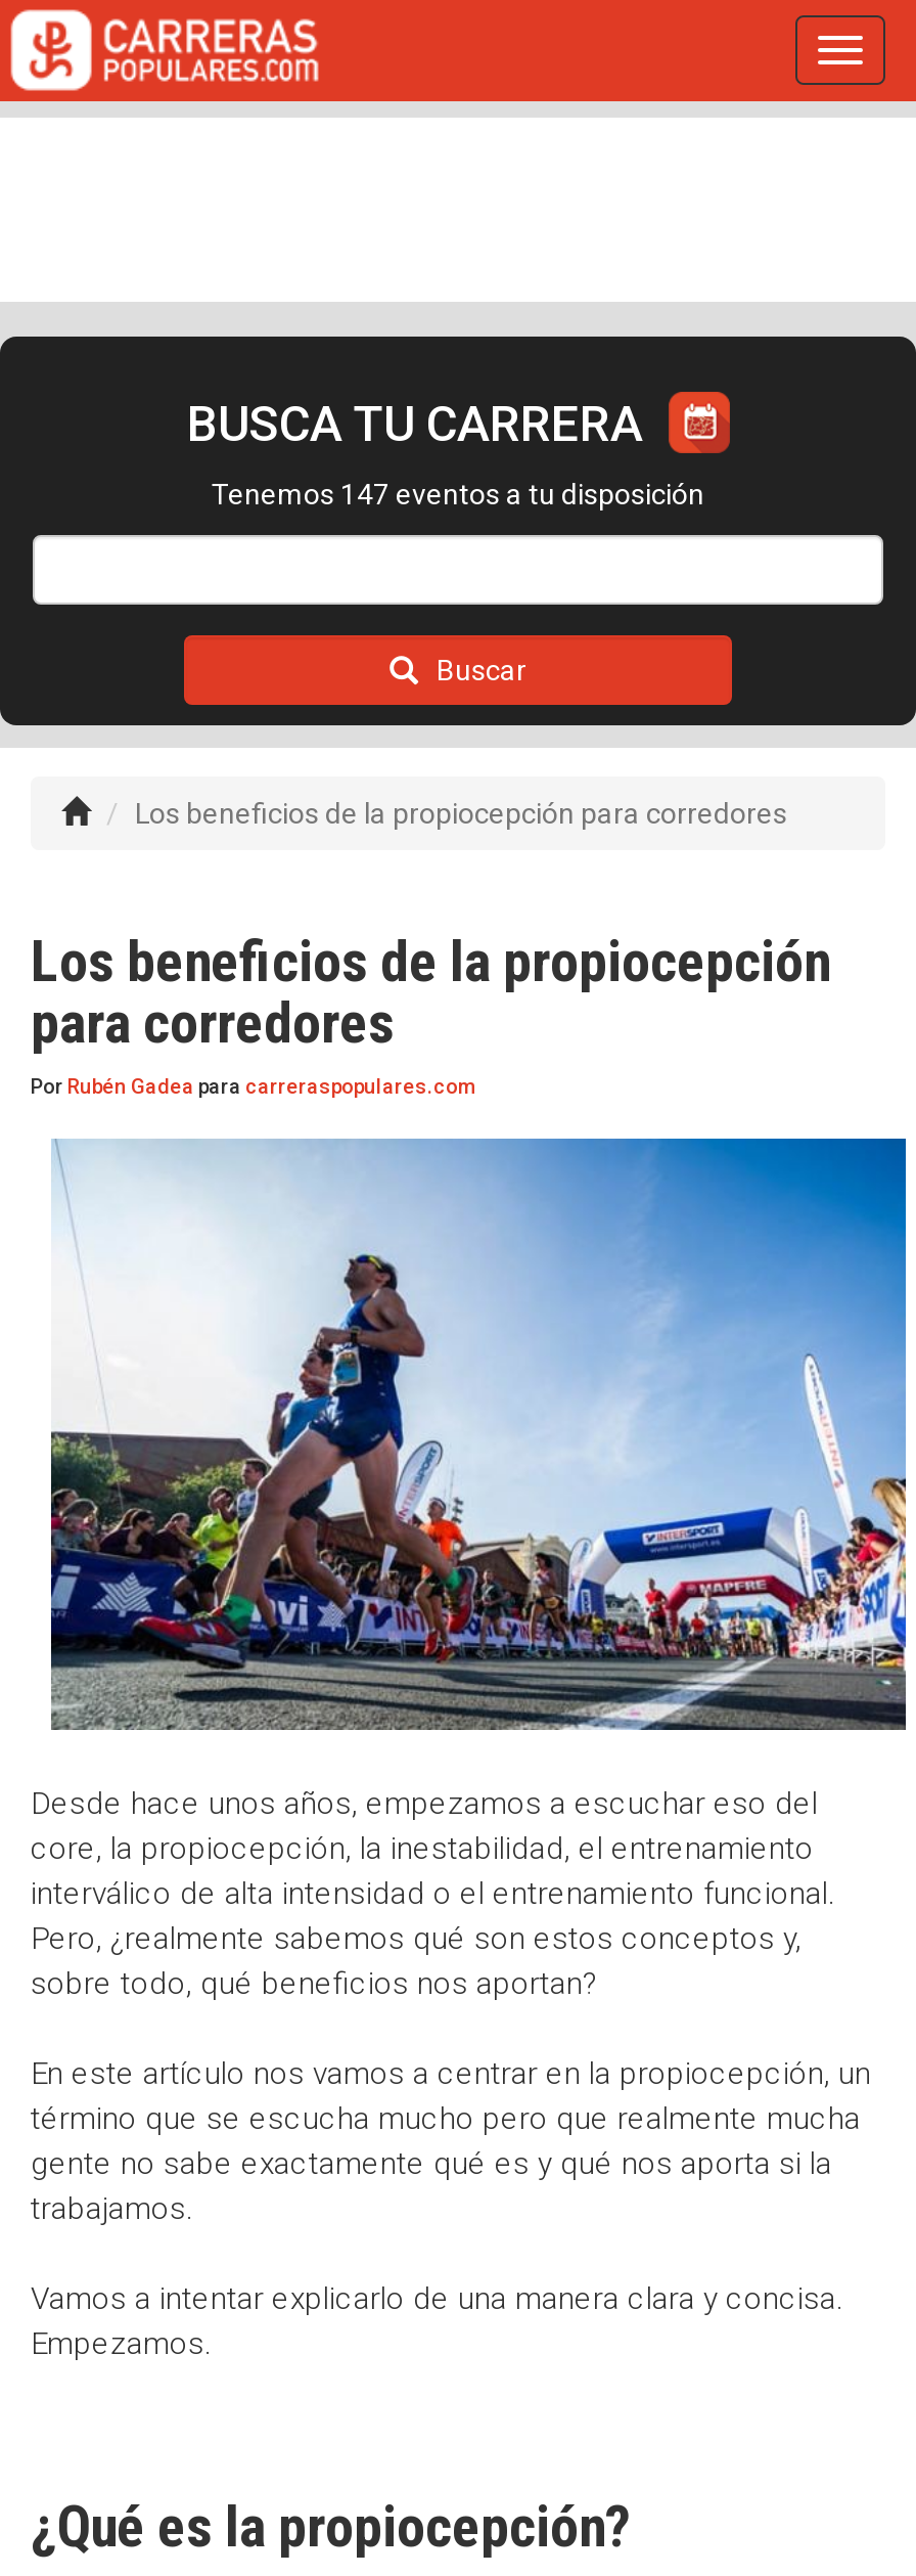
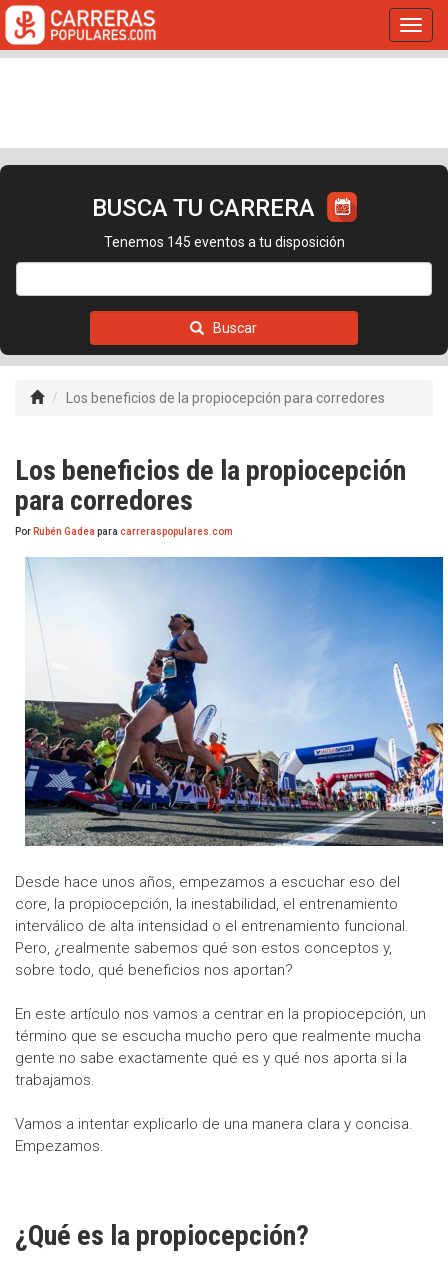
[212,478,704,511] Tenemos 147 eventos a tu disposición -> [103,234,344,250] Tenemos 145 eventos a tu disposición

